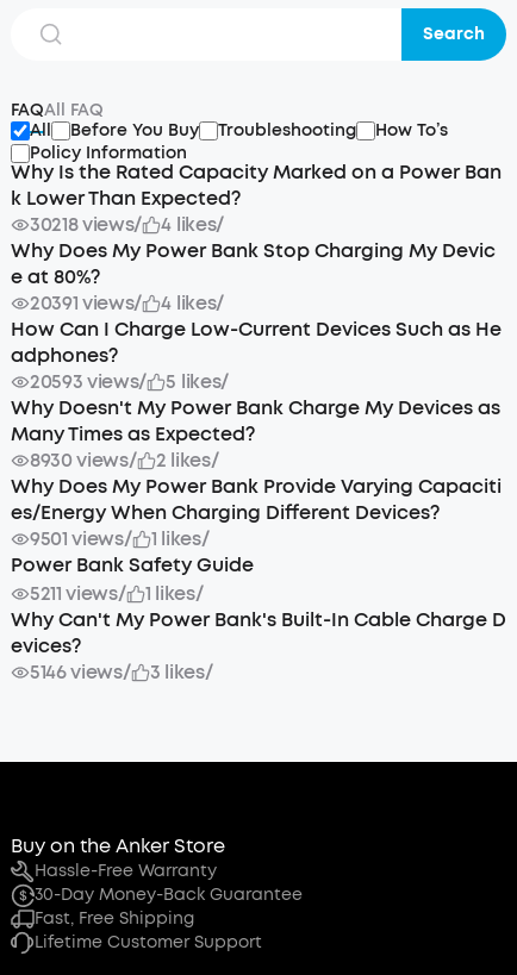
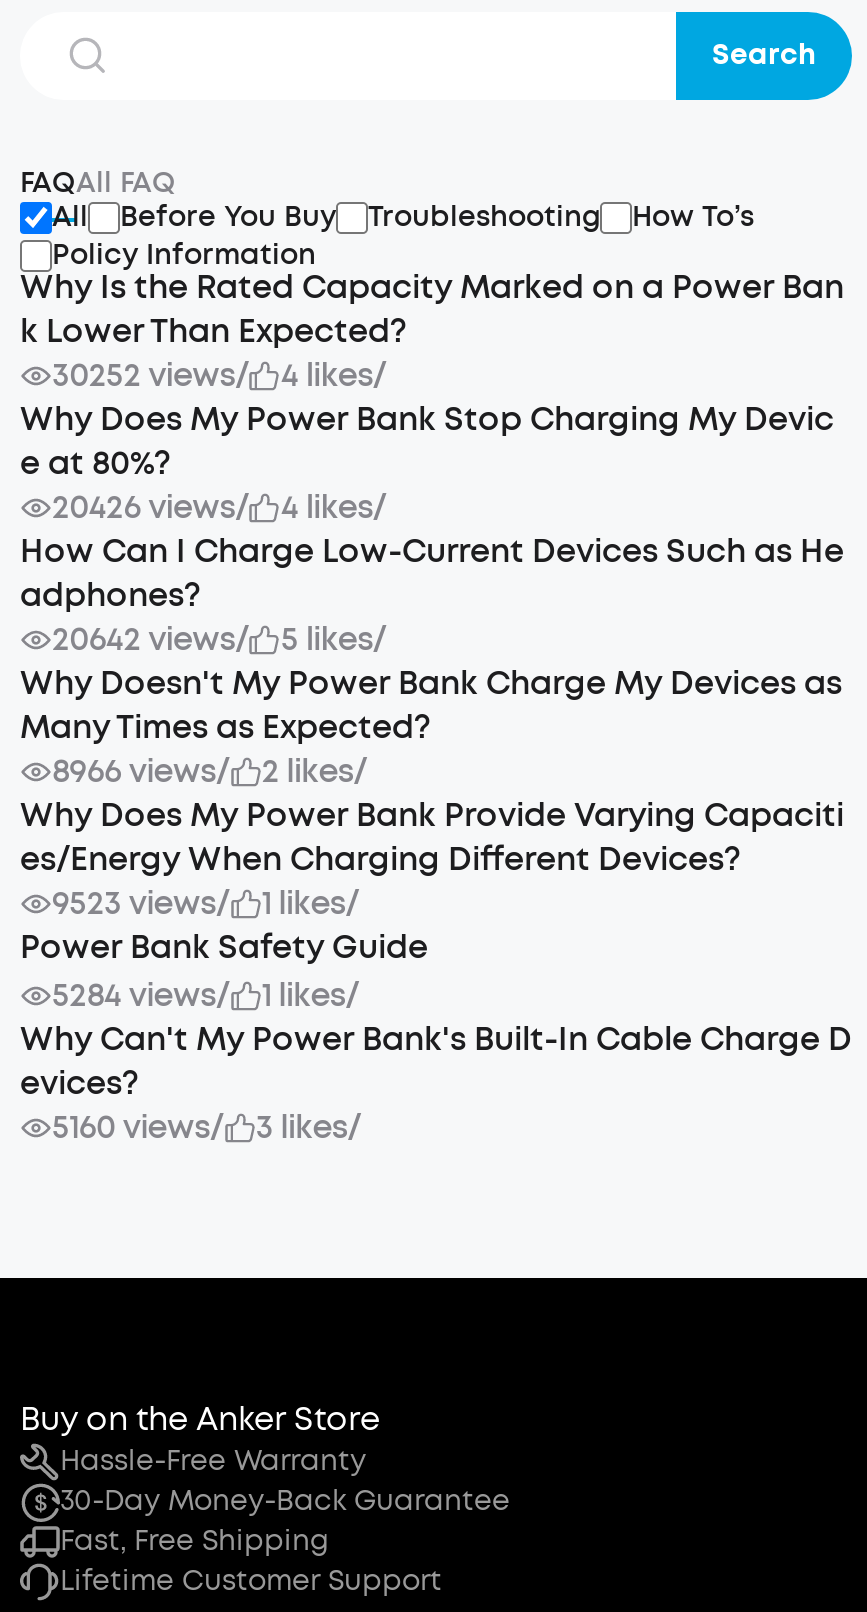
[30,212,224,237] 30218 views/ 4 likes/ -> [52,354,386,396] 30252 views/ 4 likes/
[30,290,224,315] 20391 views/ 4 likes/ -> [52,486,386,528] 20426 views/ 4 likes/
[30,369,229,394] 20593 views/ 5 likes/ -> [52,618,386,660] 20642 views/ 5 likes/
[30,448,219,473] 8930 views/ 2 likes/ -> [52,750,367,792] 8966 views/ 2 likes/
[30,526,132,551] 9501 views/ -> [52,882,230,924] 9523 views/
[30,581,126,606] 5211 views/ -> [52,974,230,1016] 5284 views/
[30,660,131,685] 5146 views/ -> [52,1106,224,1148] 5160 views/

